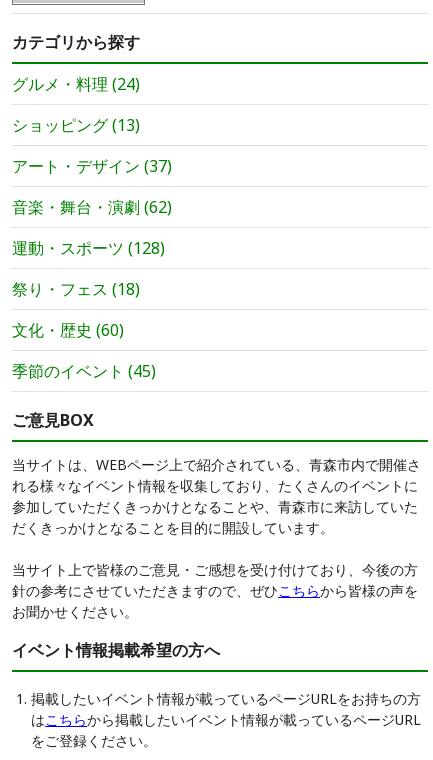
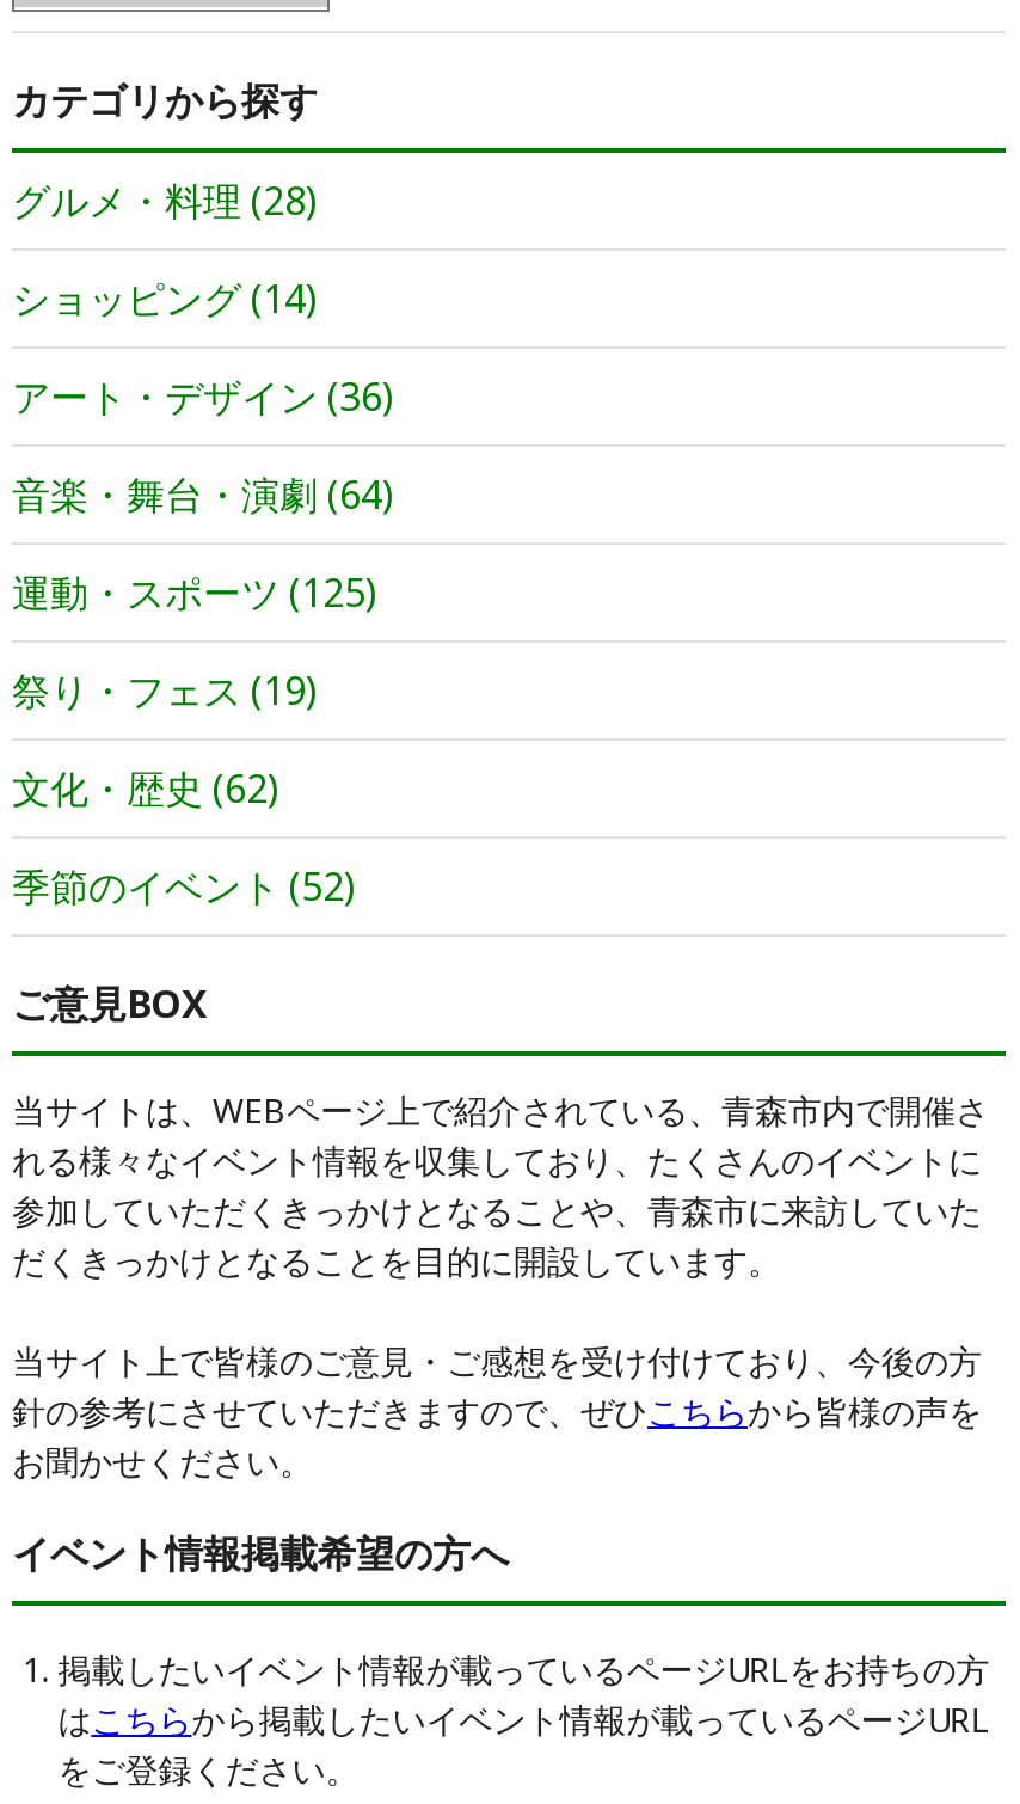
[12,73,140,95] グルメ・料理(24) -> [12,175,318,227] グルメ・料理(28)
[12,114,140,136] ショッピング(13) -> [12,273,318,325] ショッピング(14)
[12,155,172,177] アート・デザイン(37) -> [12,371,394,423] アート・デザイン(36)
[12,196,172,218] 音楽・舞台・演劇(62) -> [12,469,394,521] 音楽・舞台・演劇(64)
[12,237,165,259] 運動・スポーツ(128) -> [12,567,377,619] 運動・スポーツ(125)
[12,278,140,300] 祭り・フェス(18) -> [12,664,318,717] 祭り・フェス(19)
[12,319,124,341] 文化・歴史(60) -> [12,762,279,815] 文化・歴史(62)
[12,360,156,382] 季節のイベント(45) -> [12,860,356,913] 季節のイベント(52)

